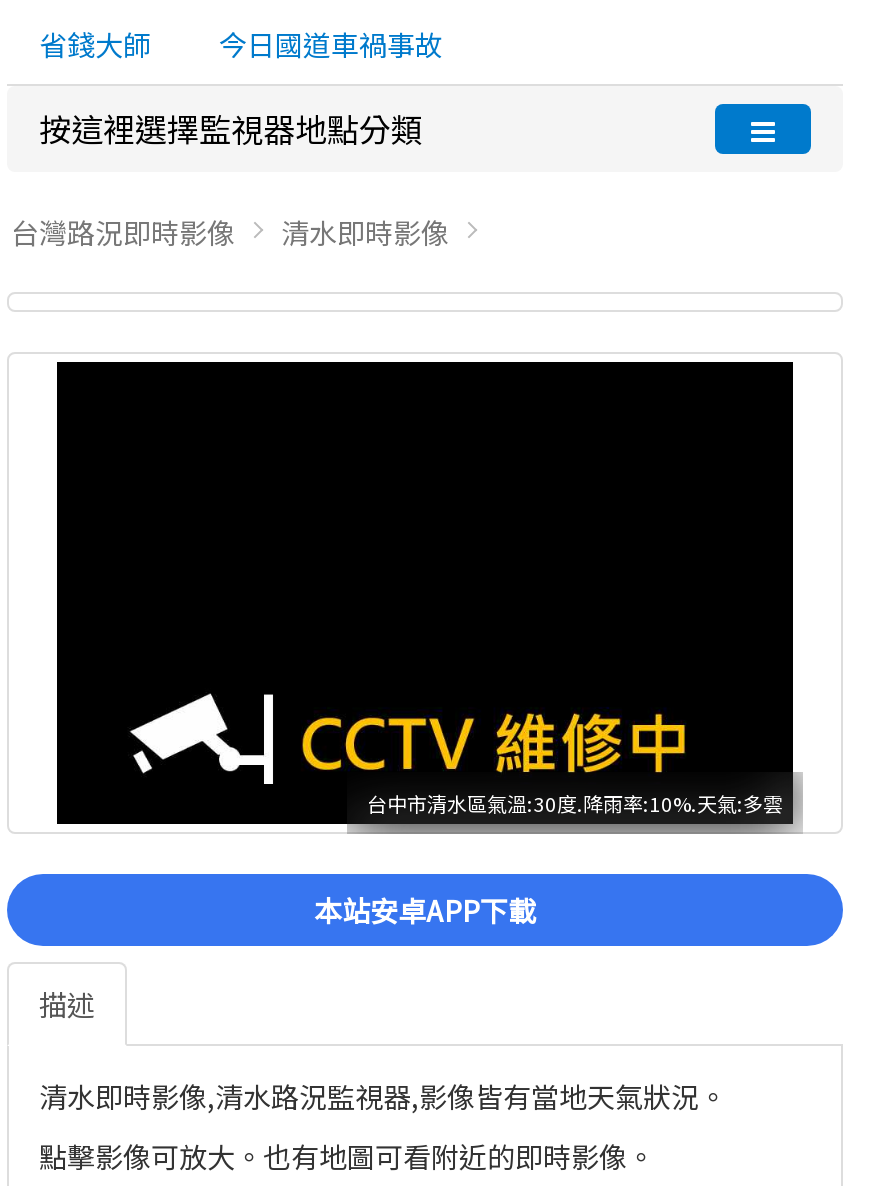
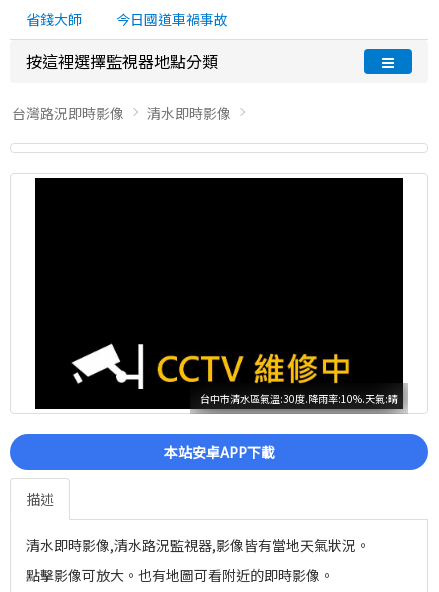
[367,789,783,819] 台中市清水區氣溫:30度.降雨率:10%.天氣:多雲 -> [200,391,398,406] 台中市清水區氣溫:30度.降雨率:10%.天氣:晴

